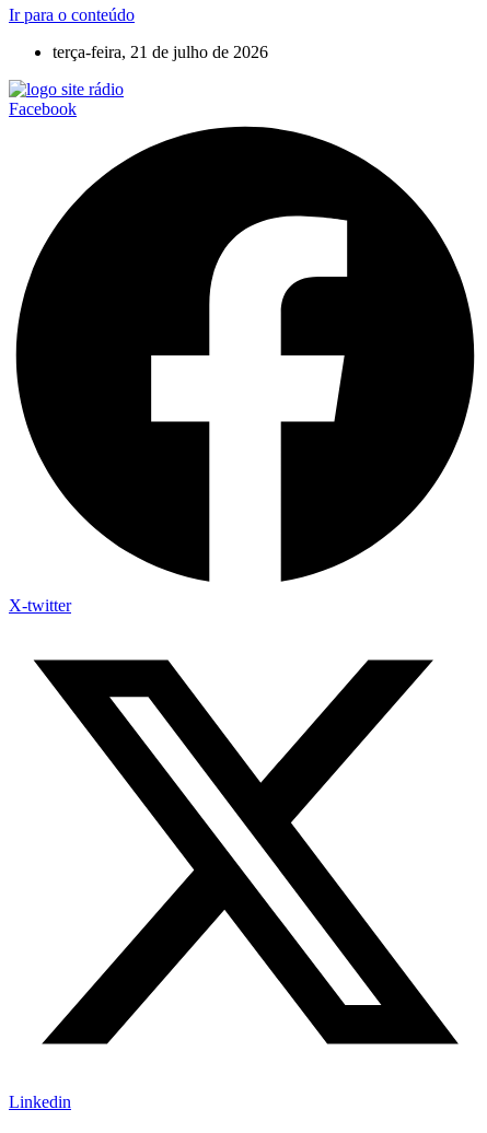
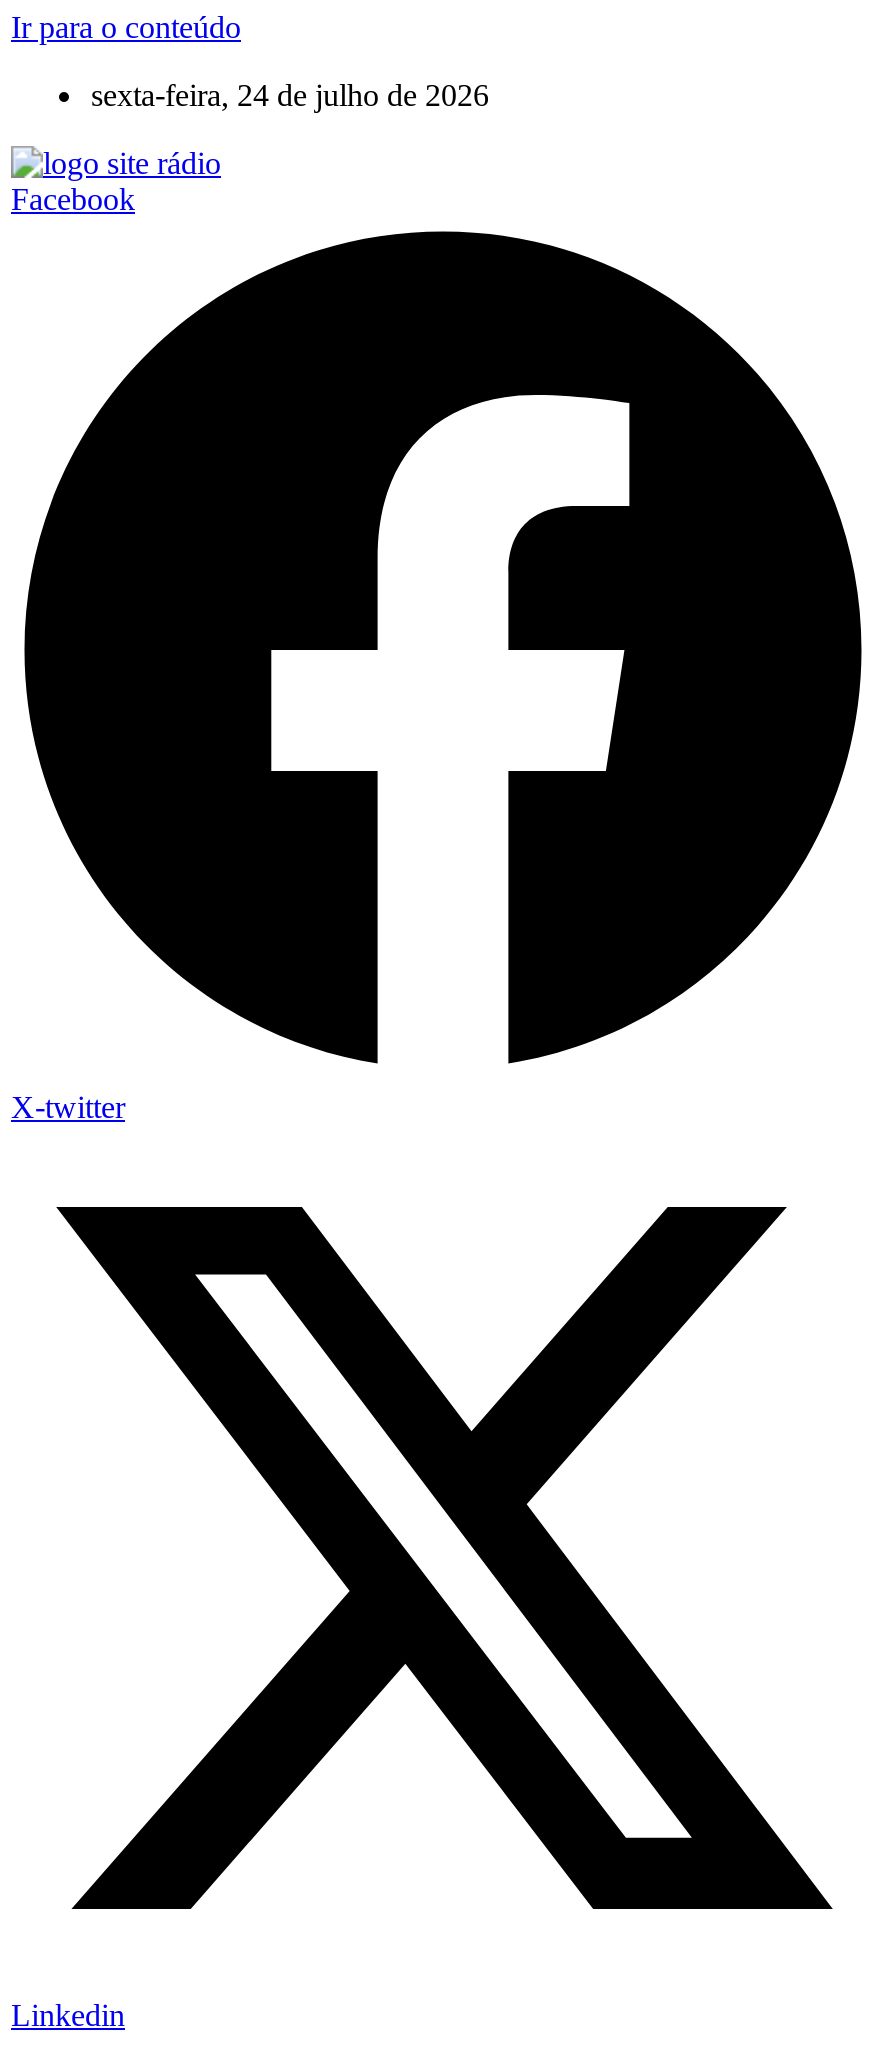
[53,43,268,61] terça-feira, 21 de julho de 2026 -> [91,78,489,112] sexta-feira, 24 de julho de 2026

